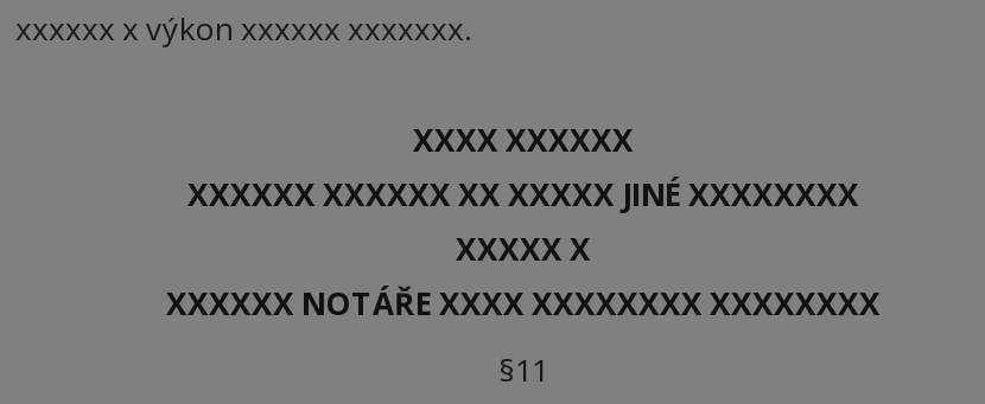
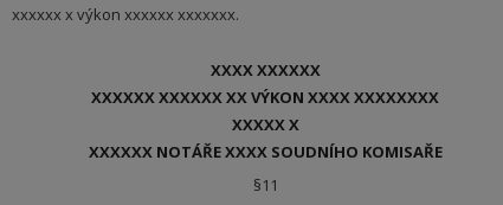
[188,173,859,216] XXXXXX XXXXXX XX XXXXX JINÉ XXXXXXXX -> [91,87,439,108] XXXXXX XXXXXX XX VÝKON XXXX XXXXXXXX
[166,282,881,325] XXXXXX NOTÁŘE XXXX XXXXXXXX XXXXXXXX -> [88,141,442,162] XXXXXX NOTÁŘE XXXX SOUDNÍHO KOMISAŘE

